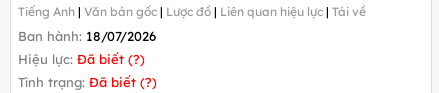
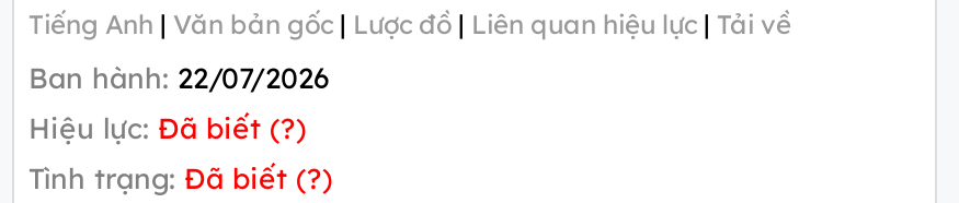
[17,28,155,44] Ban hành: 18/07/2026 -> [28,60,329,95] Ban hành: 22/07/2026

